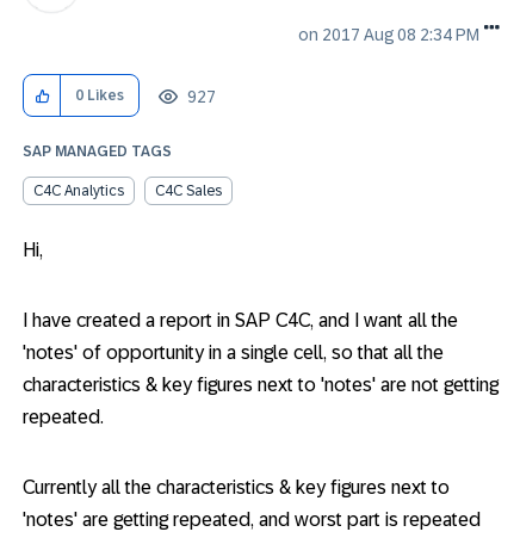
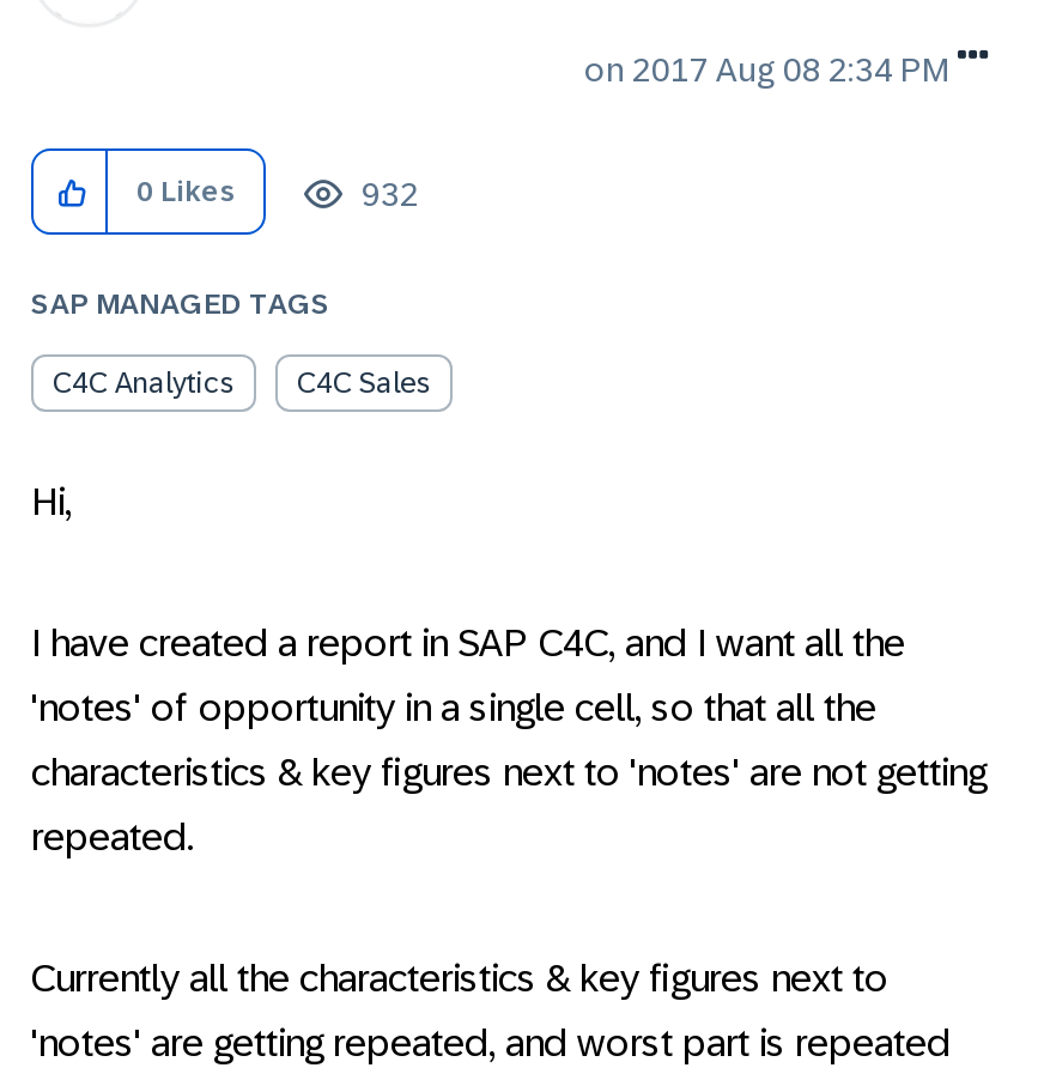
[187,87,216,106] 927 -> [362,175,419,213] 932

